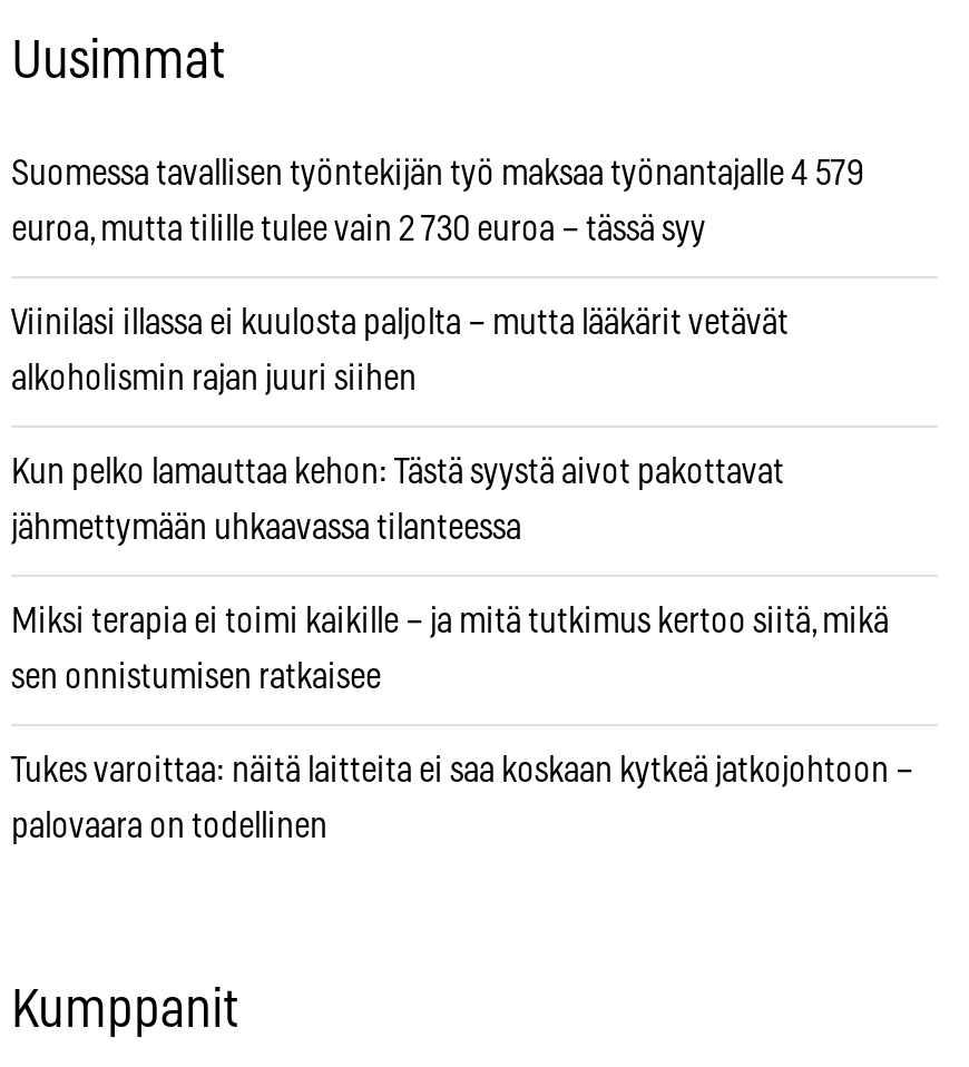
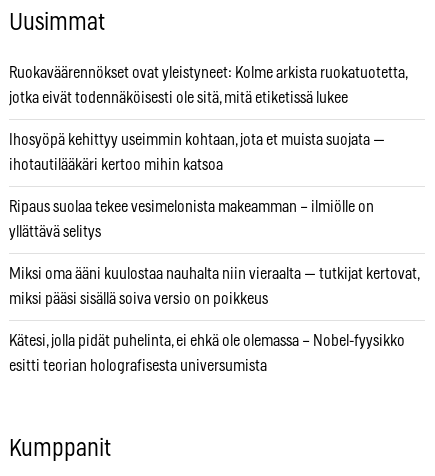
[11,157,864,192] Suomessa tavallisen työntekijän työ maksaa työnantajalle 4 579 -> [9,65,407,81] Ruokaväärennökset ovat yleistyneet: Kolme arkista ruokatuotetta,
[11,213,706,248] euroa, mutta tilille tulee vain 2 730 euroa – tässä syy -> [9,90,348,106] jotka eivät todennäköisesti ole sitä, mitä etiketissä lukee
[11,306,789,342] Viinilasi illassa ei kuulosta paljolta – mutta lääkärit vetävät -> [9,132,385,148] Ihosyöpä kehittyy useimmin kohtaan, jota et muista suojata —
[11,362,417,397] alkoholismin rajan juuri siihen -> [9,157,223,173] ihotautilääkäri kertoo mihin katsoa
[11,455,784,491] Kun pelko lamauttaa kehon: Tästä syystä aivot pakottavat -> [9,199,374,215] Ripaus suolaa tekee vesimelonista makeamman – ilmiölle on
[11,511,521,547] jähmettymään uhkaavassa tilanteessa -> [9,224,101,240] yllättävä selitys
[11,605,889,640] Miksi terapia ei toimi kaikille – ja mitä tutkimus kertoo siitä, mikä -> [9,266,419,282] Miksi oma ääni kuulostaa nauhalta niin vieraalta — tutkijat kertovat,
[11,660,381,696] sen onnistumisen ratkaisee -> [9,291,268,307] miksi pääsi sisällä soiva versio on poikkeus
[11,754,913,789] Tukes varoittaa: näitä laitteita ei saa koskaan kytkeä jatkojohtoon – -> [9,333,405,349] Kätesi, jolla pidät puhelinta, ei ehkä ole olemassa – Nobel-fyysikko
[11,809,327,845] palovaara on todellinen -> [9,358,267,374] esitti teorian holografisesta universumista

